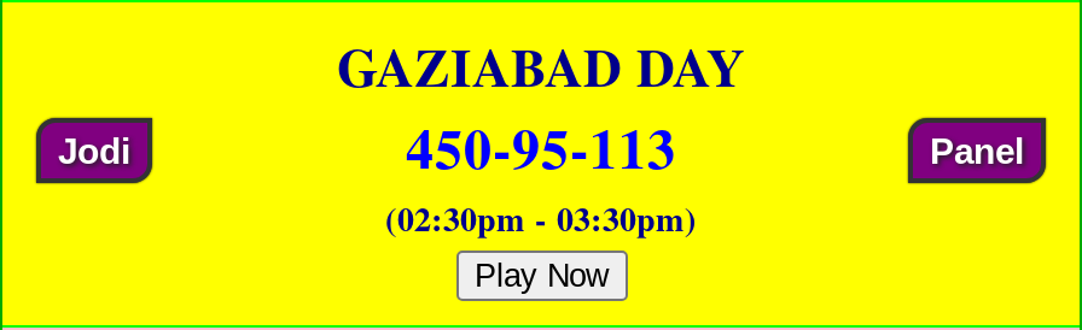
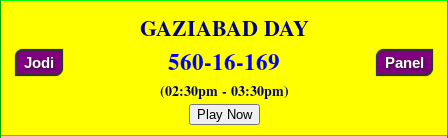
[406,106,676,187] 450-95-113 -> [168,44,280,78] 560-16-169

